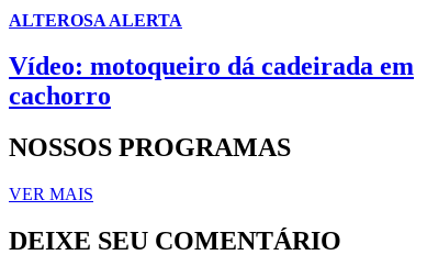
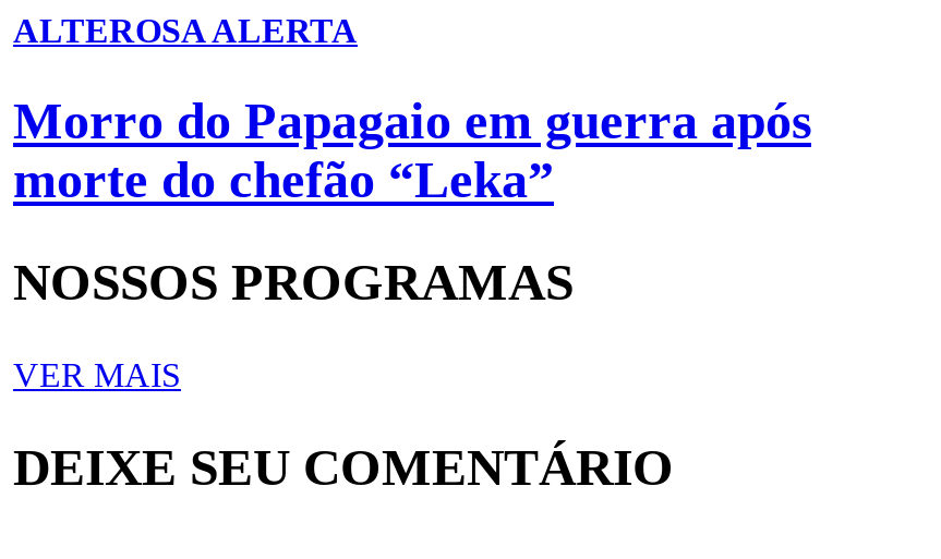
[9,52,414,110] Vídeo: motoqueiro dá cadeirada em | cachorro -> [13,93,811,209] Morro do Papagaio em guerra após | morte do chefão “Leka”

